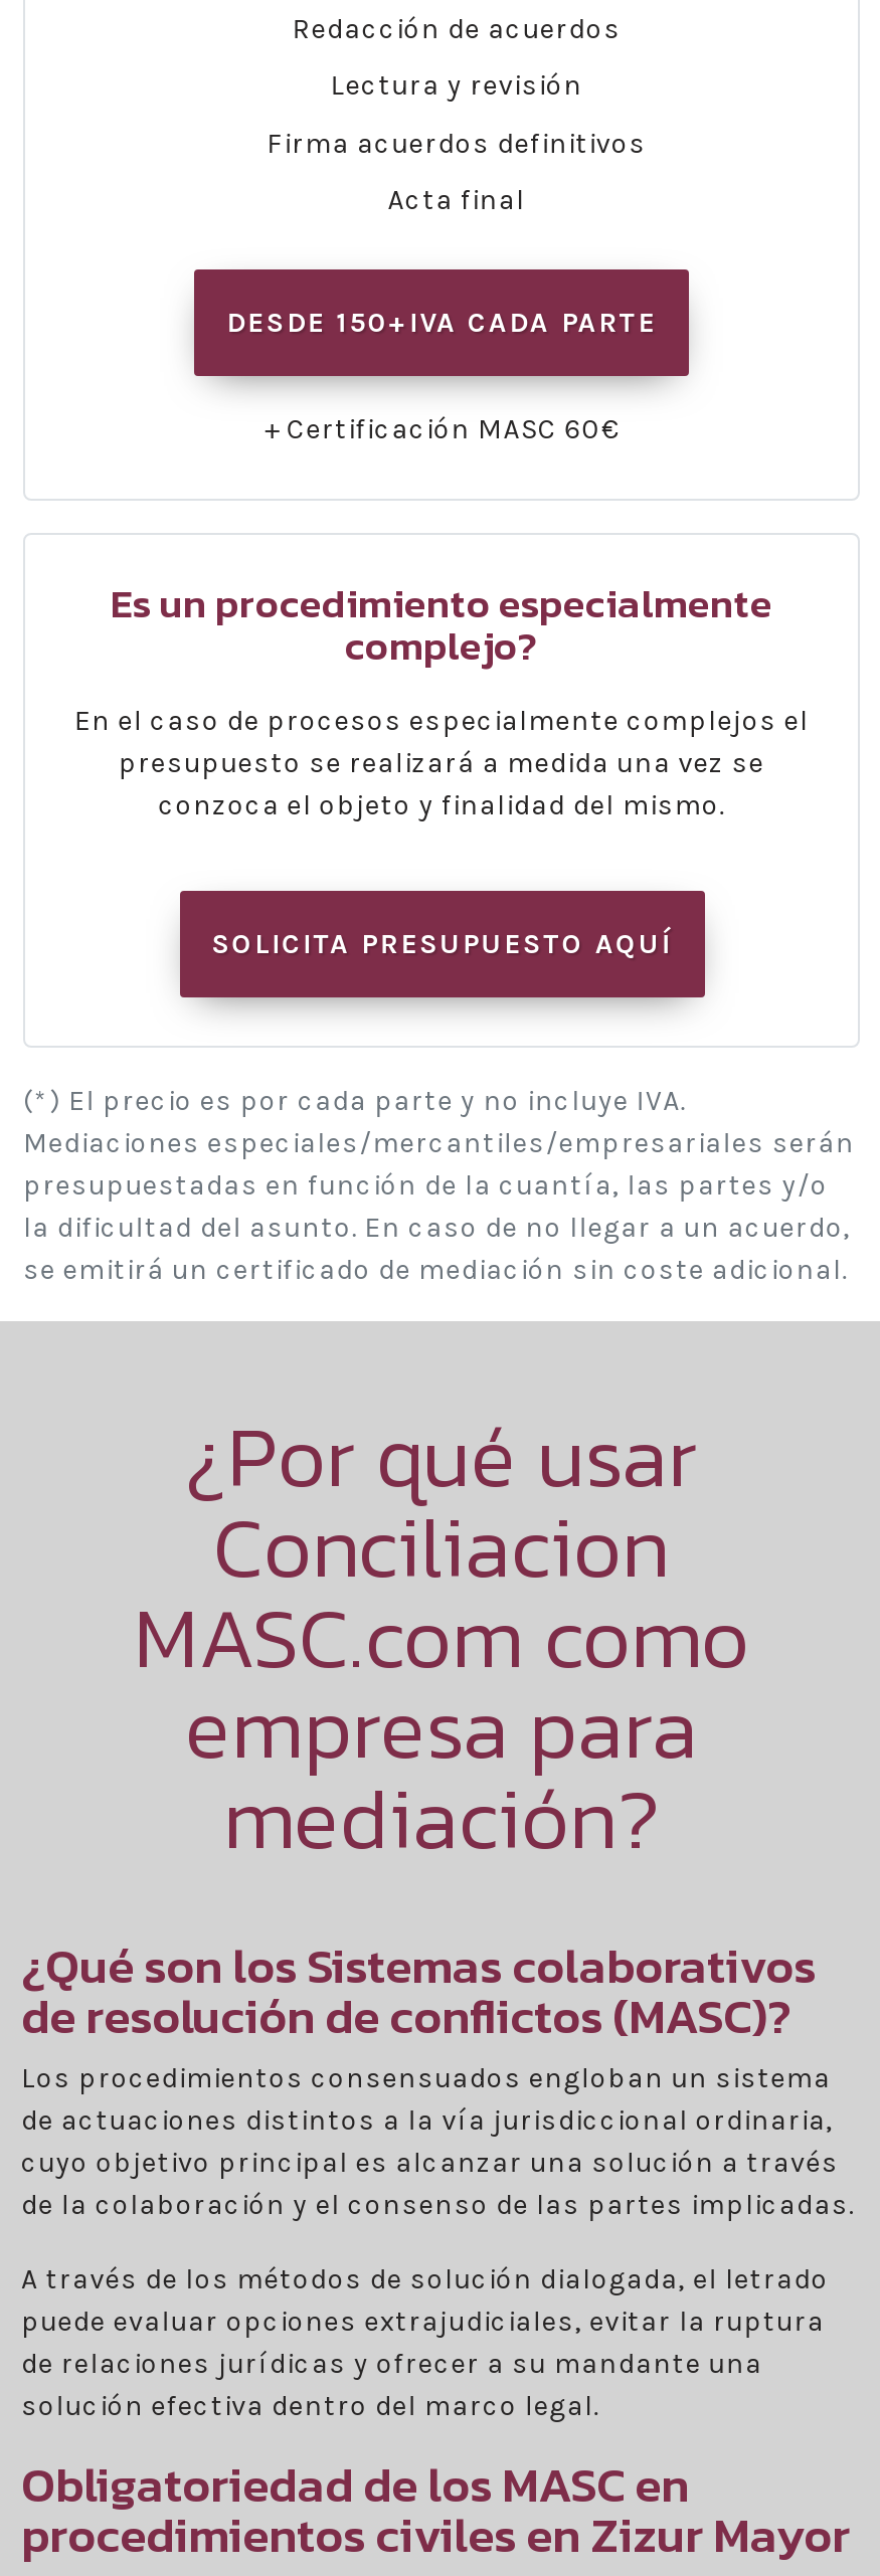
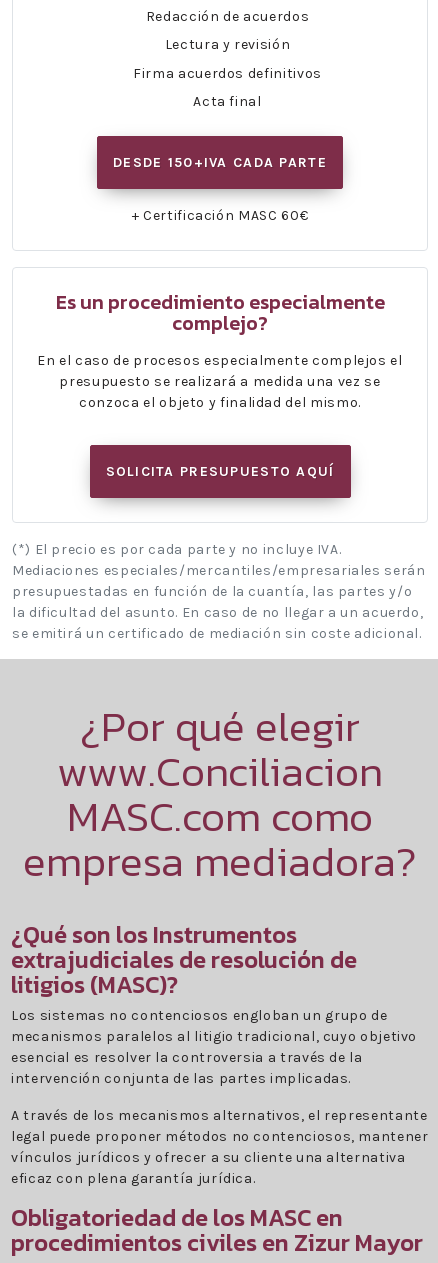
[185,1394,698,1611] ¿Por qué usar | Conciliacion -> [57,695,383,803] ¿Por qué elegir | www.Conciliacion
[21,1665,854,2222] empresa para | mediación? | ¿Qué son los Sistemas colaborativos | de resolución de conflictos (MASC)? | Los procedimientos consensuados engloban un sistema | de actuaciones distintos a la vía jurisdiccional ordinaria, | cuyo objetivo principal es alcanzar una solución a través | de la colaboración y el consenso de las partes implicadas. -> [11,830,417,1087] empresa mediadora? | ¿Qué son los Instrumentos | extrajudiciales de resolución de | litigios (MASC)? | Los sistemas no contenciosos engloban un grupo de | mecanismos paralelos al litigio tradicional, cuyo objetivo | esencial es resolver la controversia a través de la | intervención conjunta de las partes implicadas.
[21,2262,829,2423] A través de los métodos de solución dialogada, el letrado | puede evaluar opciones extrajudiciales, evitar la ruptura | de relaciones jurídicas y ofrecer a su mandante una | solución efectiva dentro del marco legal. -> [11,1107,429,1187] A través de los mecanismos alternativos, el representante | legal puede proponer métodos no contenciosos, mantener | vínculos jurídicos y ofrecer a su cliente una alternativa | eficaz con plena garantía jurídica.

